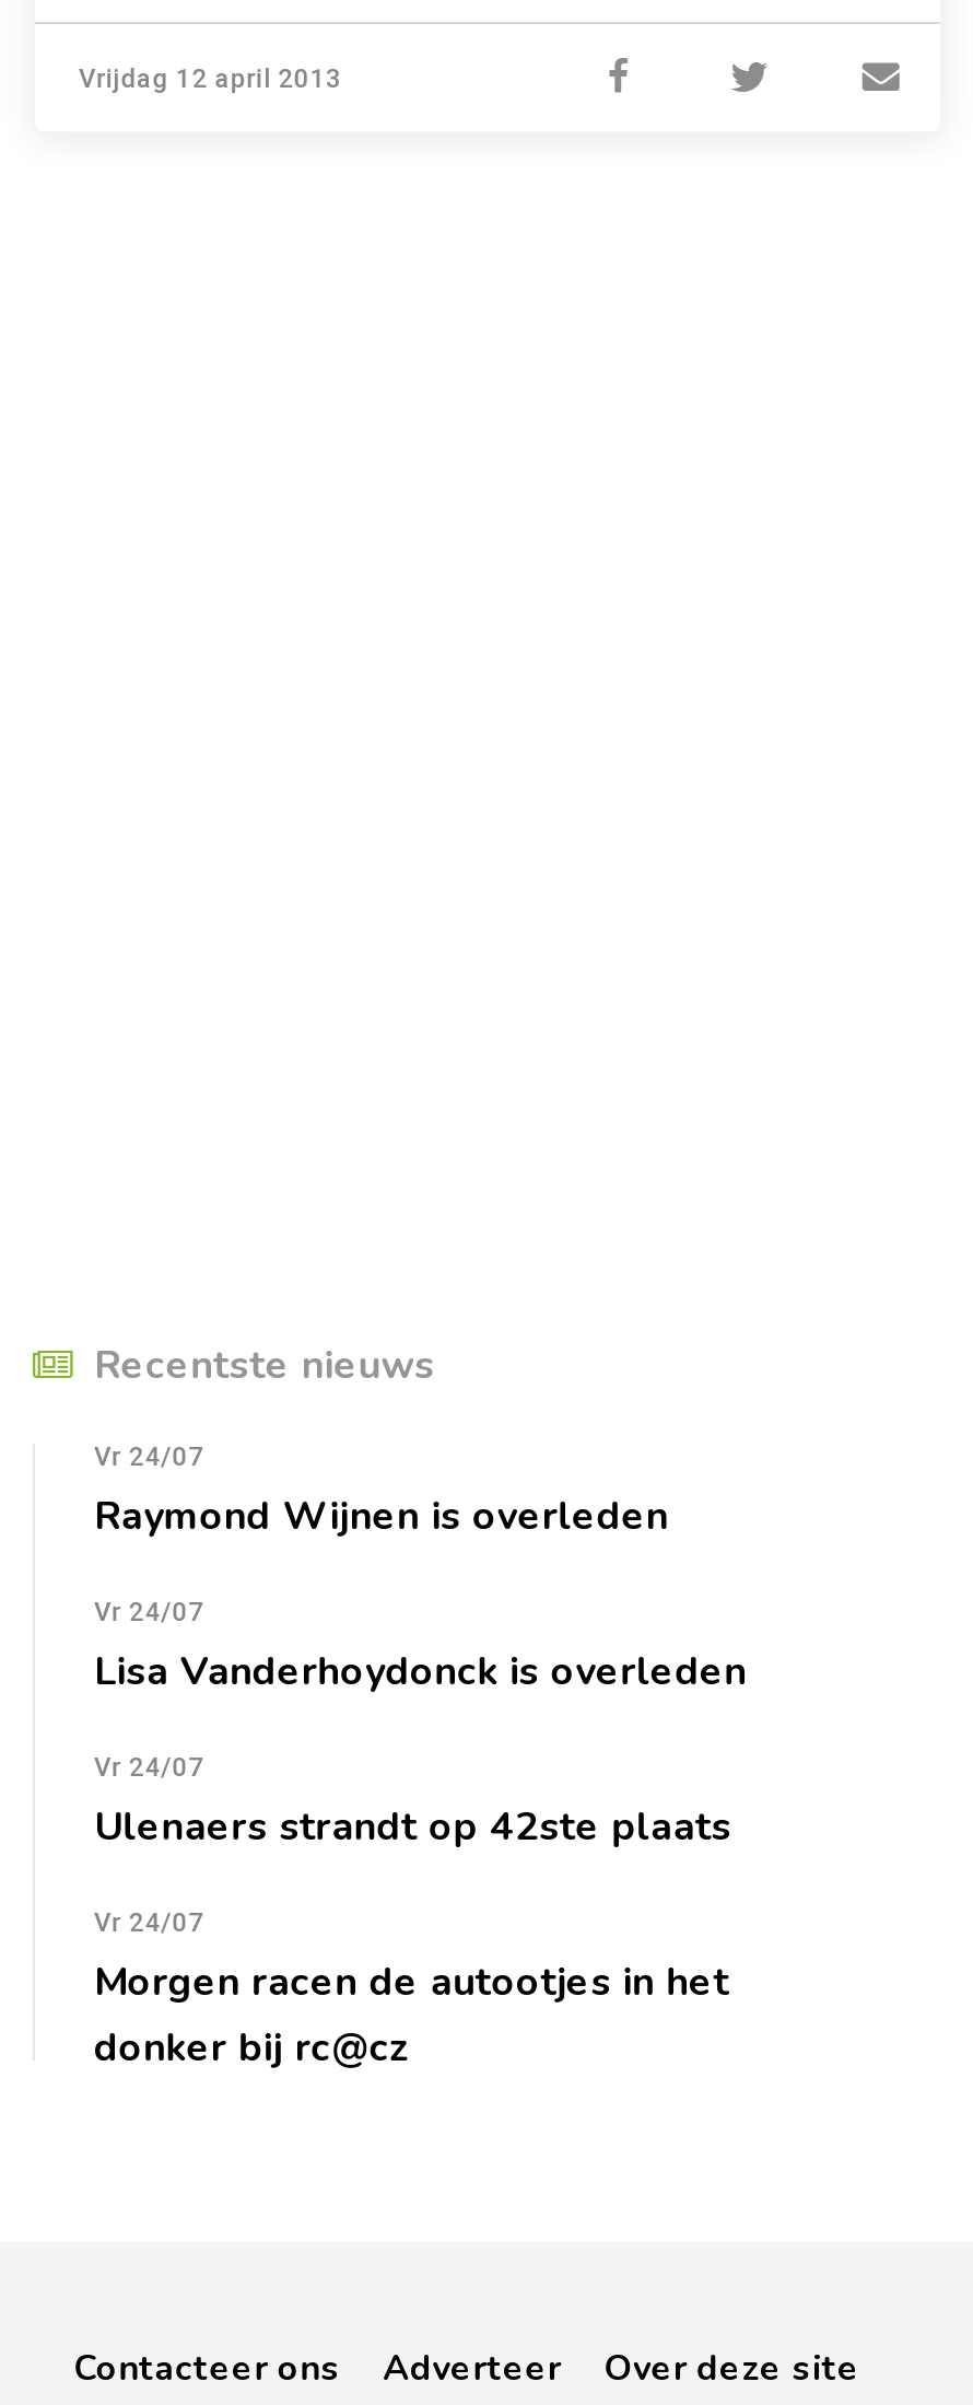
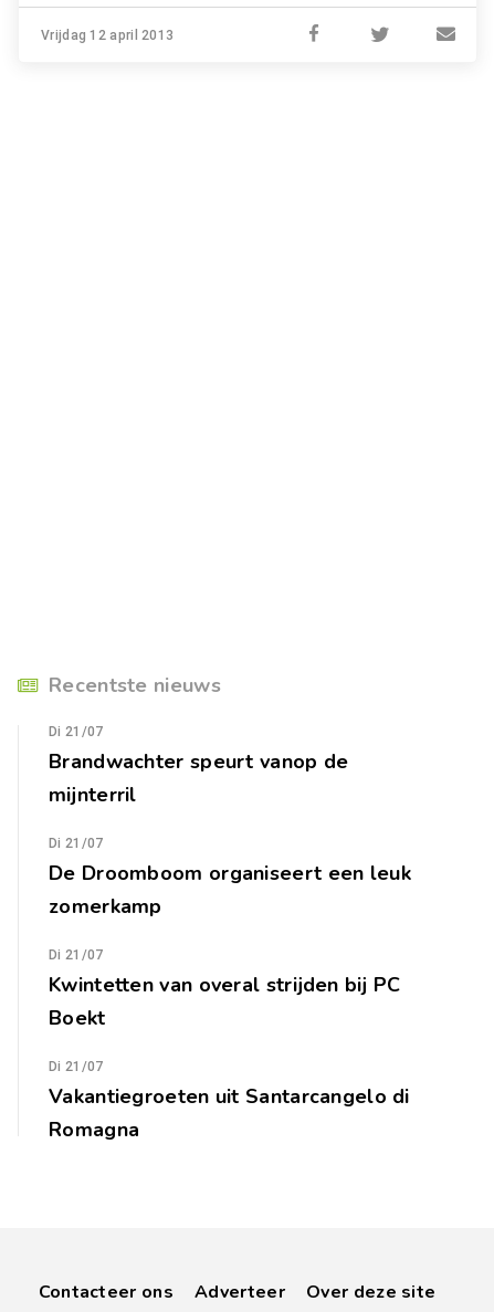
[94,1441,669,1542] Vr 24/07 | Raymond Wijnen is overleden -> [49,724,349,808] Di 21/07 | Brandwachter speurt vanop de | mijnterril
[94,1597,747,1697] Vr 24/07 | Lisa Vanderhoydonck is overleden -> [49,836,411,920] Di 21/07 | De Droomboom organiseert een leuk | zomerkamp
[94,1752,732,1853] Vr 24/07 | Ulenaers strandt op 42ste plaats -> [49,947,401,1031] Di 21/07 | Kwintetten van overal strijden bij PC | Boekt
[94,1907,729,2074] Vr 24/07 | Morgen racen de autootjes in het | donker bij rc@cz -> [49,1059,410,1143] Di 21/07 | Vakantiegroeten uit Santarcangelo di | Romagna

